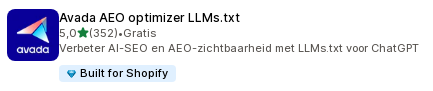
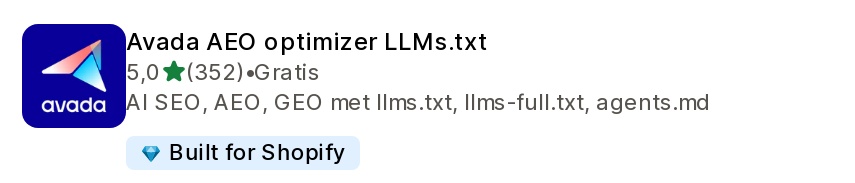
[59,41,419,55] Verbeter AI-SEO en AEO-zichtbaarheid met LLMs.txt voor ChatGPT -> [126,88,710,116] AI SEO, AEO, GEO met llms.txt, llms-full.txt, agents.md

